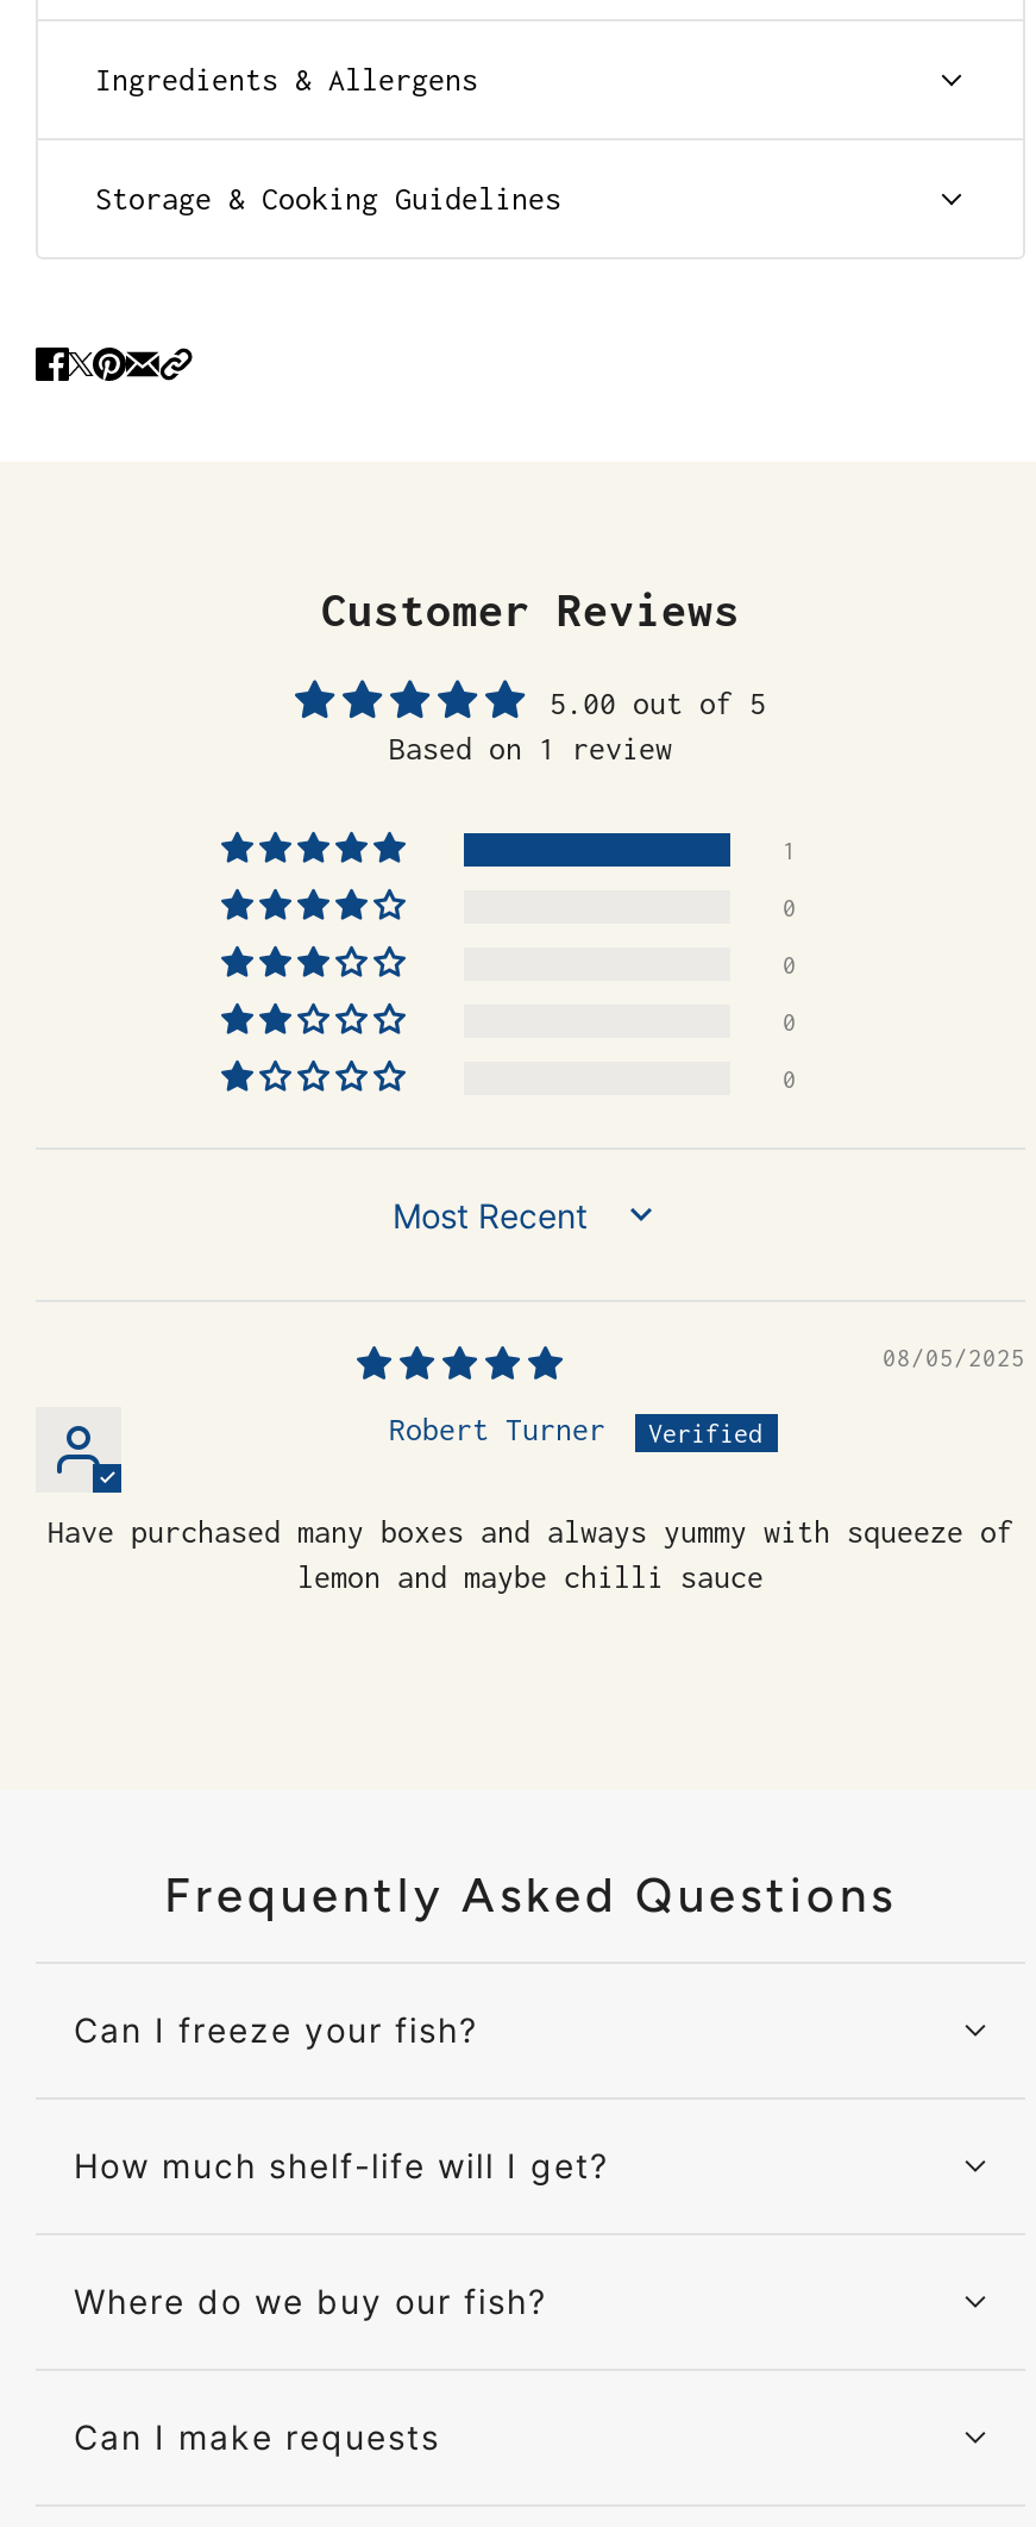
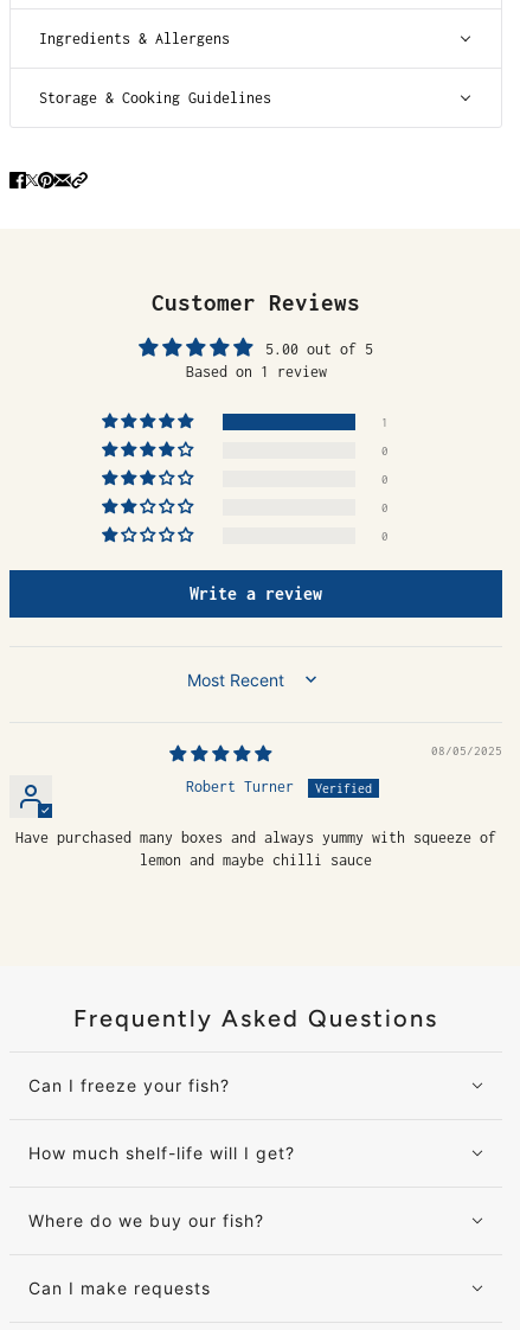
none -> [190,583,322,604] Write a review

